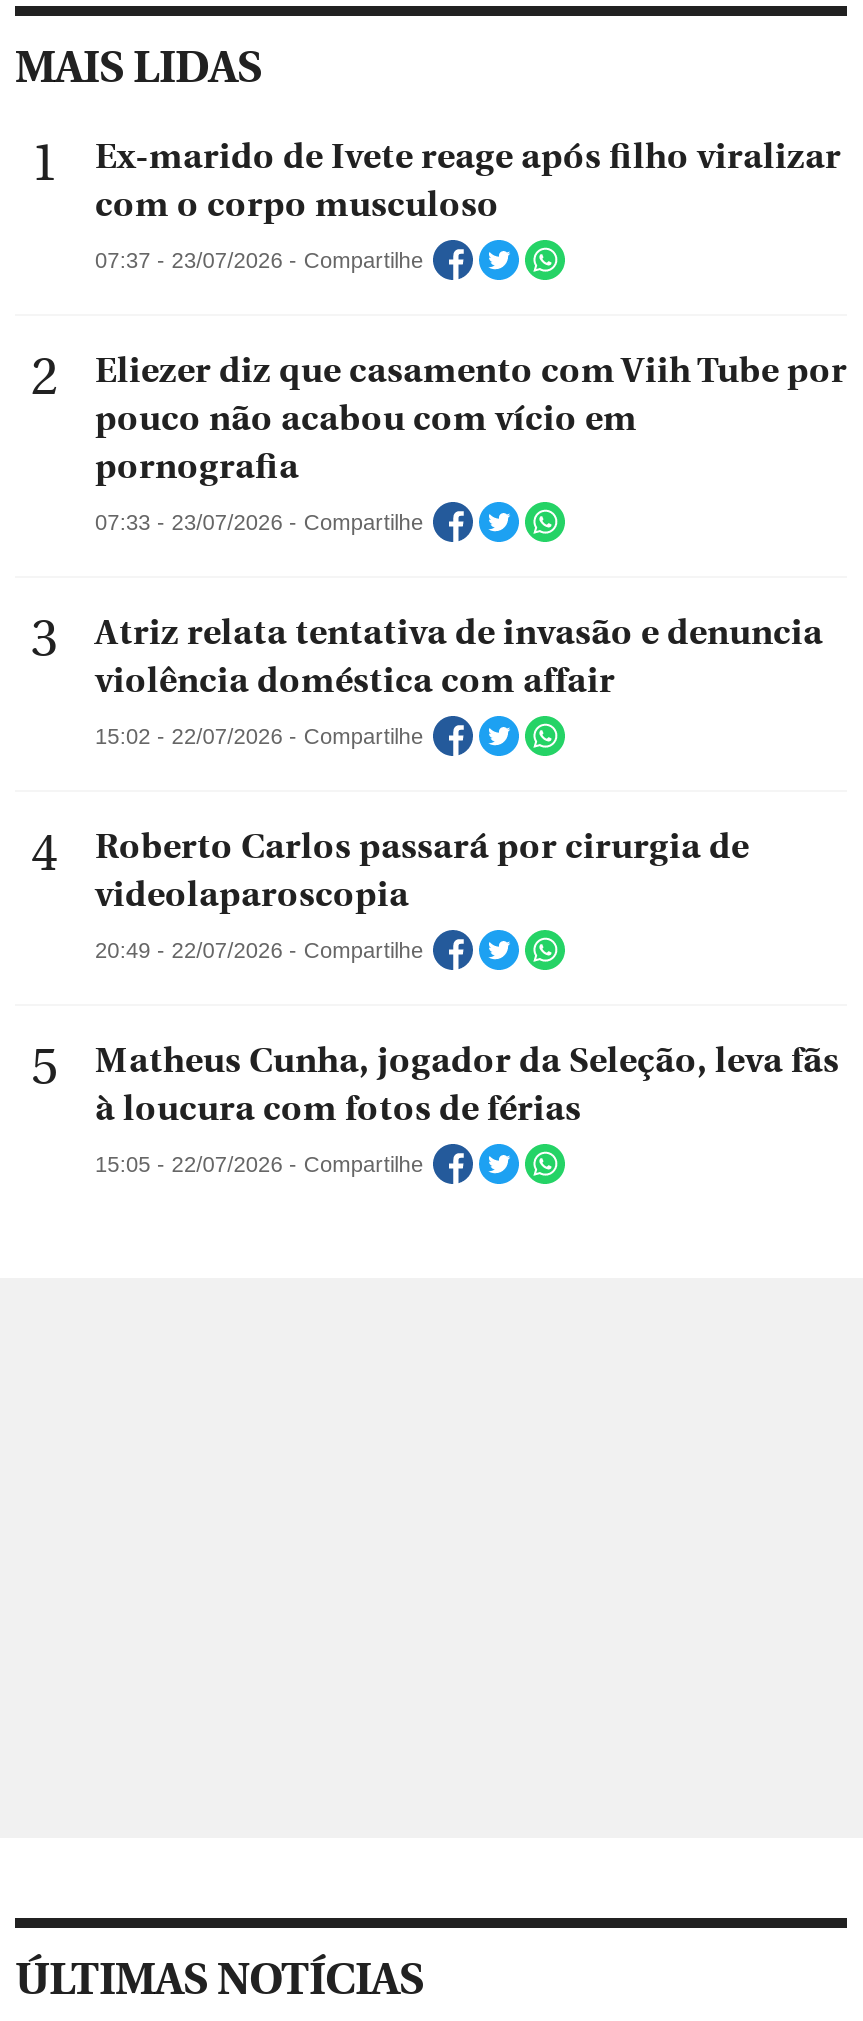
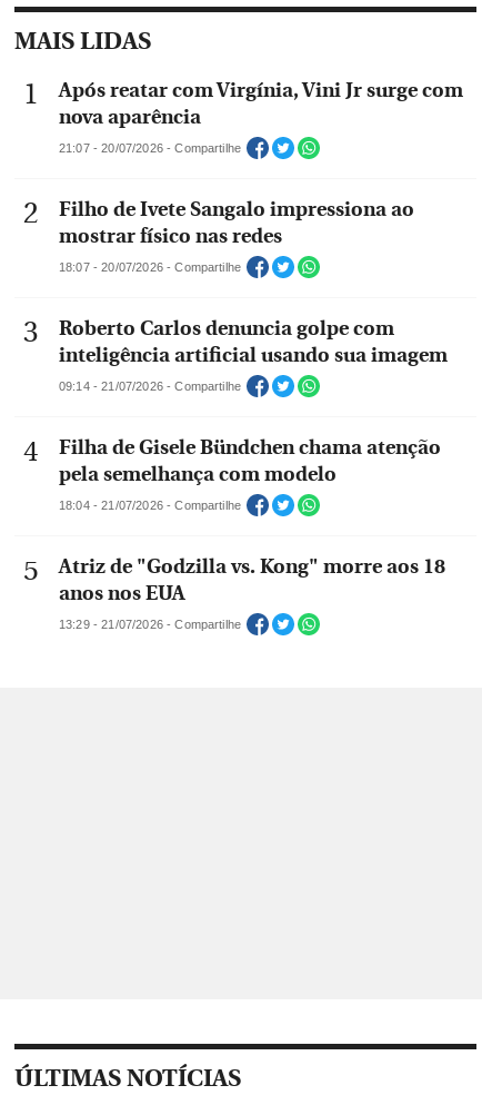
[95,135,841,225] Ex-marido de Ivete reage após filho viralizar | com o corpo musculoso -> [59,79,463,129] Após reatar com Virgínia, Vini Jr surge com | nova aparência
[95,248,423,272] 07:37 - 23/07/2026 - Compartilhe -> [59,141,241,155] 21:07 - 20/07/2026 - Compartilhe
[95,349,847,487] Eliezer diz que casamento com Viih Tube por | pouco não acabou com vício em | pornografia -> [59,198,414,248] Filho de Ivete Sangalo impressiona ao | mostrar físico nas redes
[95,510,423,534] 07:33 - 23/07/2026 - Compartilhe -> [59,261,241,274] 18:07 - 20/07/2026 - Compartilhe
[95,611,823,701] Atriz relata tentativa de invasão e denuncia | violência doméstica com affair -> [59,317,448,367] Roberto Carlos denuncia golpe com | inteligência artificial usando sua imagem
[95,724,423,748] 15:02 - 22/07/2026 - Compartilhe -> [59,380,241,393] 09:14 - 21/07/2026 - Compartilhe
[95,825,749,915] Roberto Carlos passará por cirurgia de | videolaparoscopia -> [59,436,441,486] Filha de Gisele Bündchen chama atenção | pela semelhança com modelo
[95,938,423,962] 20:49 - 22/07/2026 - Compartilhe -> [59,499,241,512] 18:04 - 21/07/2026 - Compartilhe
[95,1039,839,1129] Matheus Cunha, jogador da Seleção, leva fãs | à loucura com fotos de férias -> [59,555,445,605] Atriz de "Godzilla vs. Kong" morre aos 18 | anos nos EUA
[95,1152,423,1176] 15:05 - 22/07/2026 - Compartilhe -> [59,618,241,631] 13:29 - 21/07/2026 - Compartilhe

